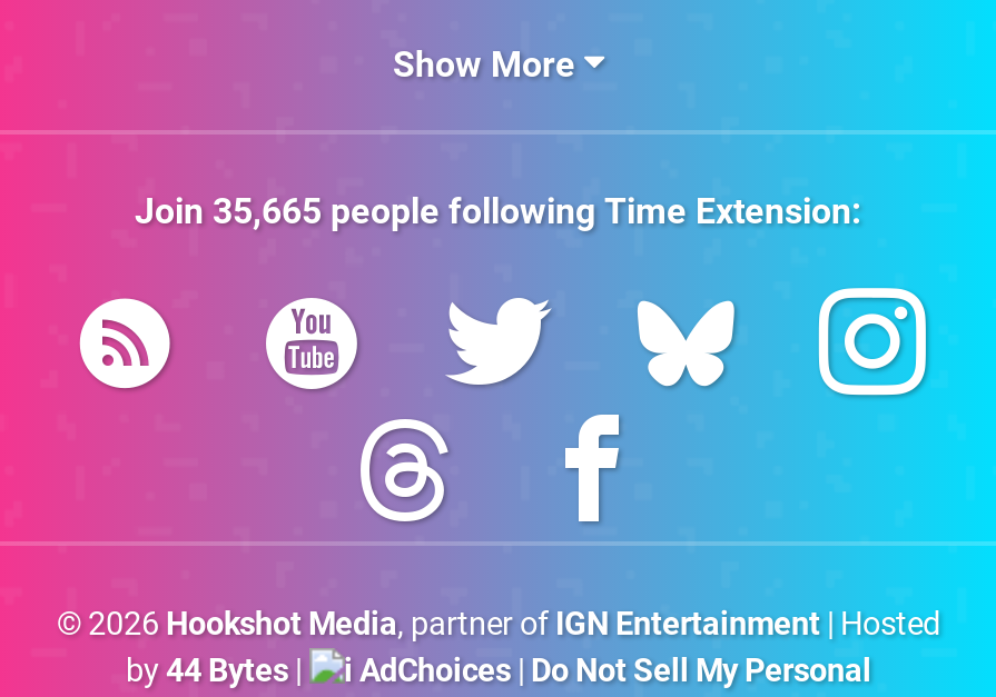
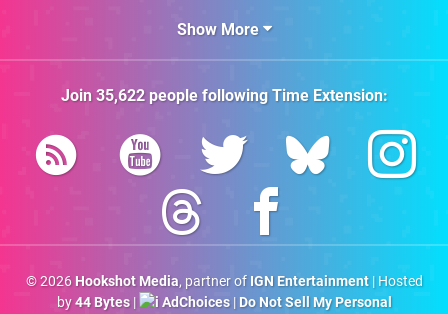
[135,189,862,232] Join 35,665 people following Time Extension: -> [60,86,387,105] Join 35,622 people following Time Extension:

